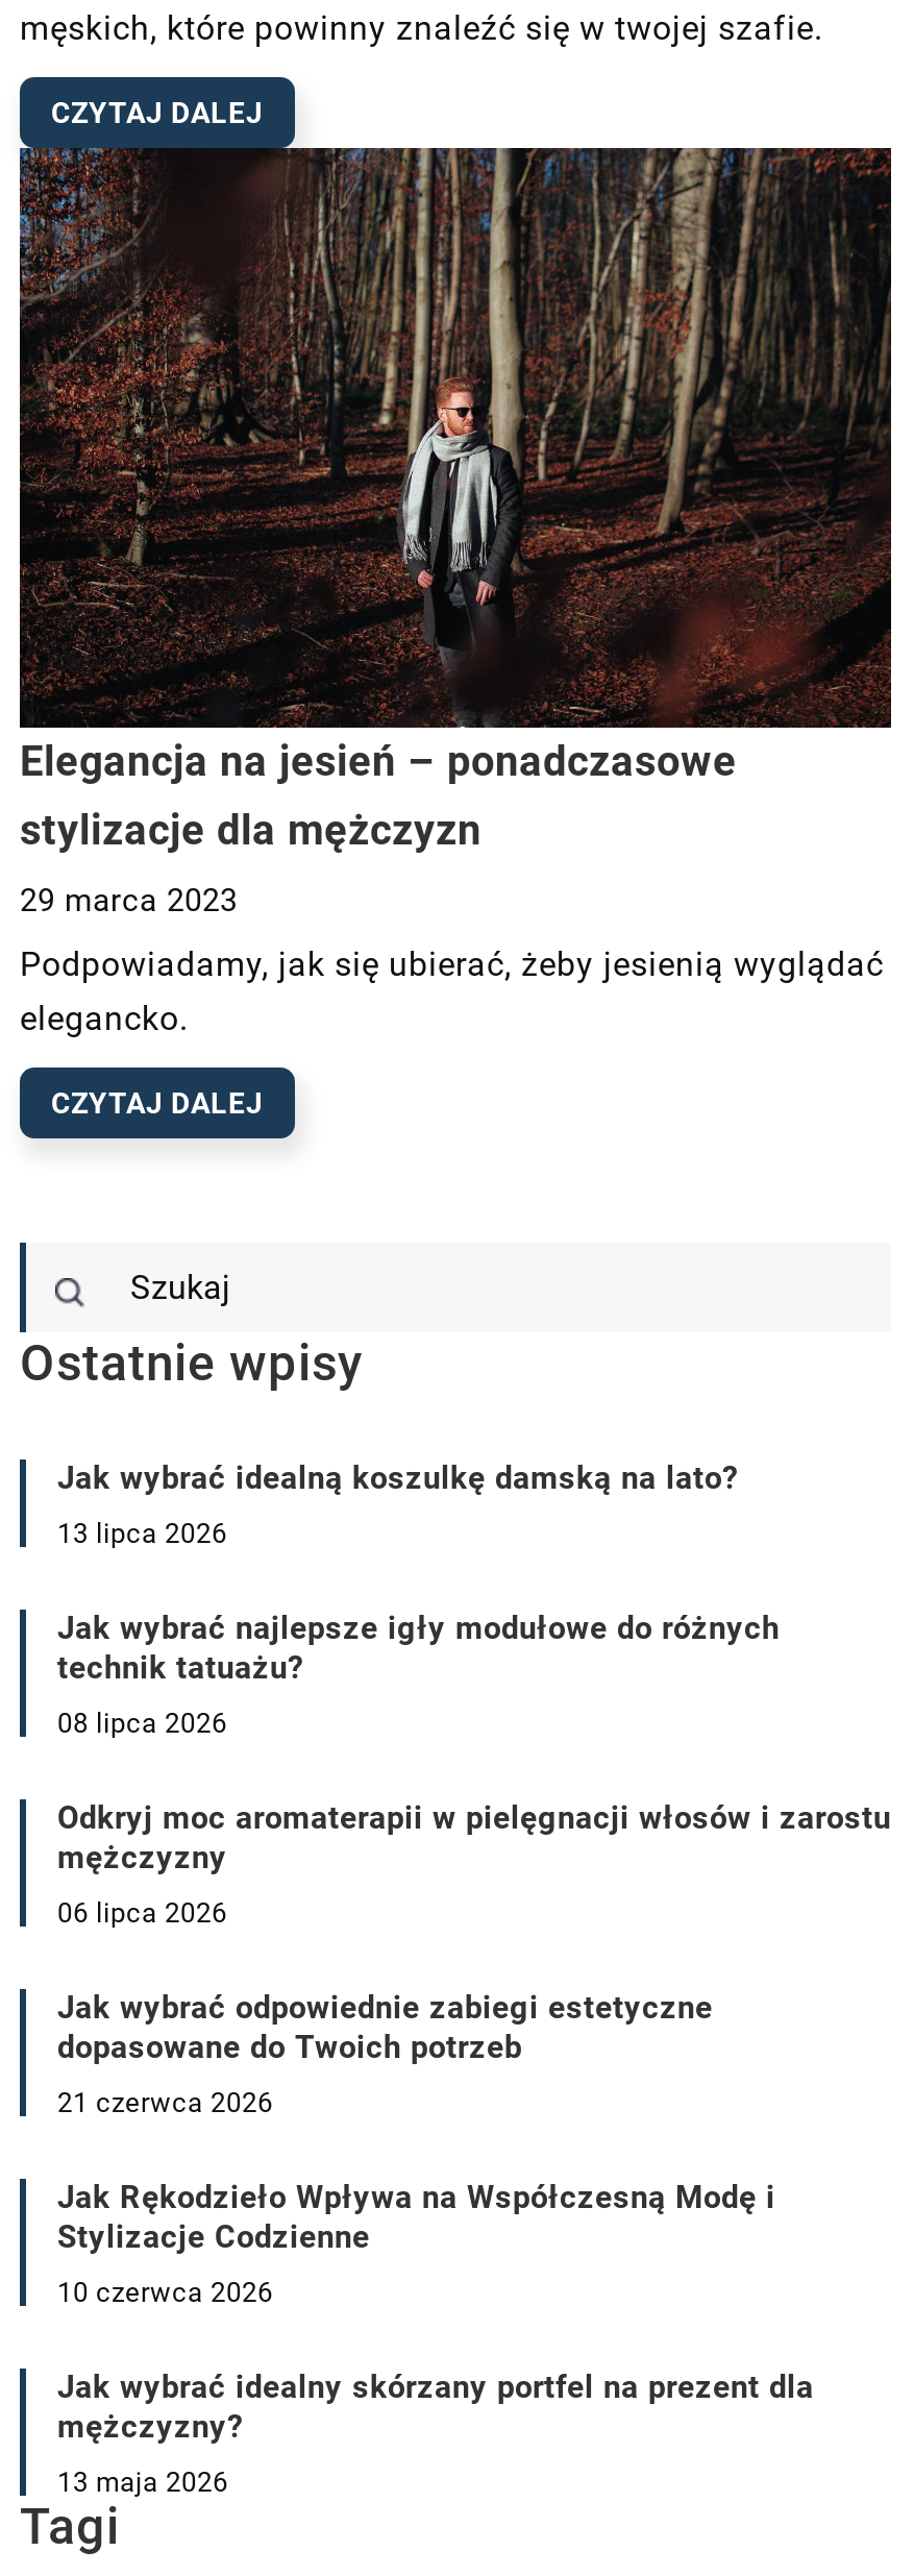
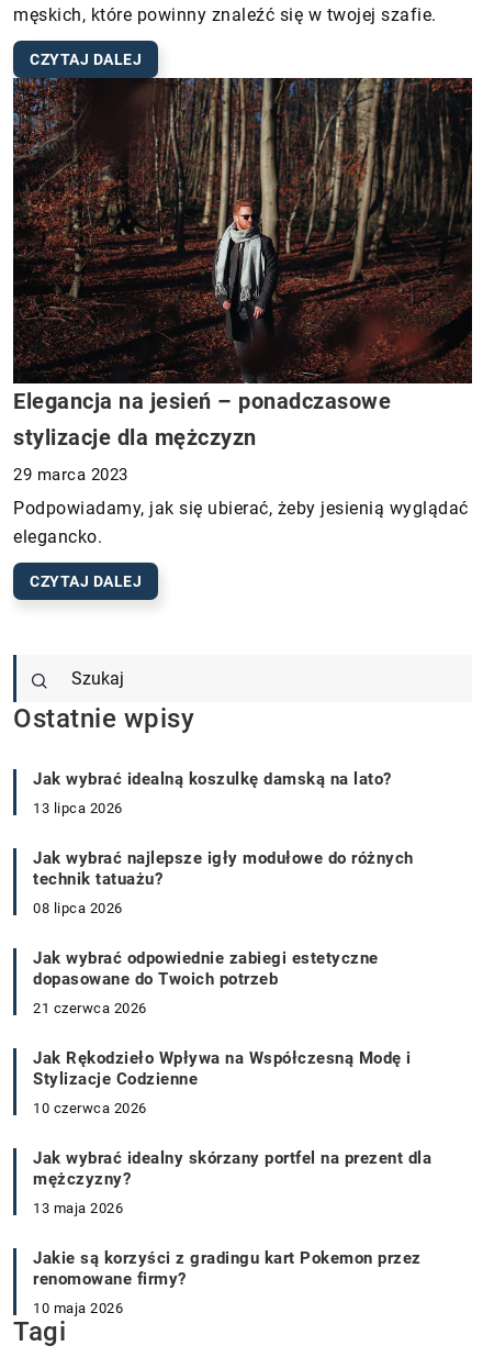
[57,1799,891,1928] Odkryj moc aromaterapii w pielęgnacji włosów i zarostu | mężczyzny | 06 lipca 2026 -> none
moved [57,1989,814,2497] -> [33,948,431,1216]: Jak wybrać odpowiednie zabiegi estetyczne | dopasowane do Twoich potrzeb | 21 czerwca 2026 | ... | mężczyzny? | 13 maja 2026
none -> [33,1248,421,1316] Jakie są korzyści z gradingu kart Pokemon przez | renomowane firmy? | 10 maja 2026

